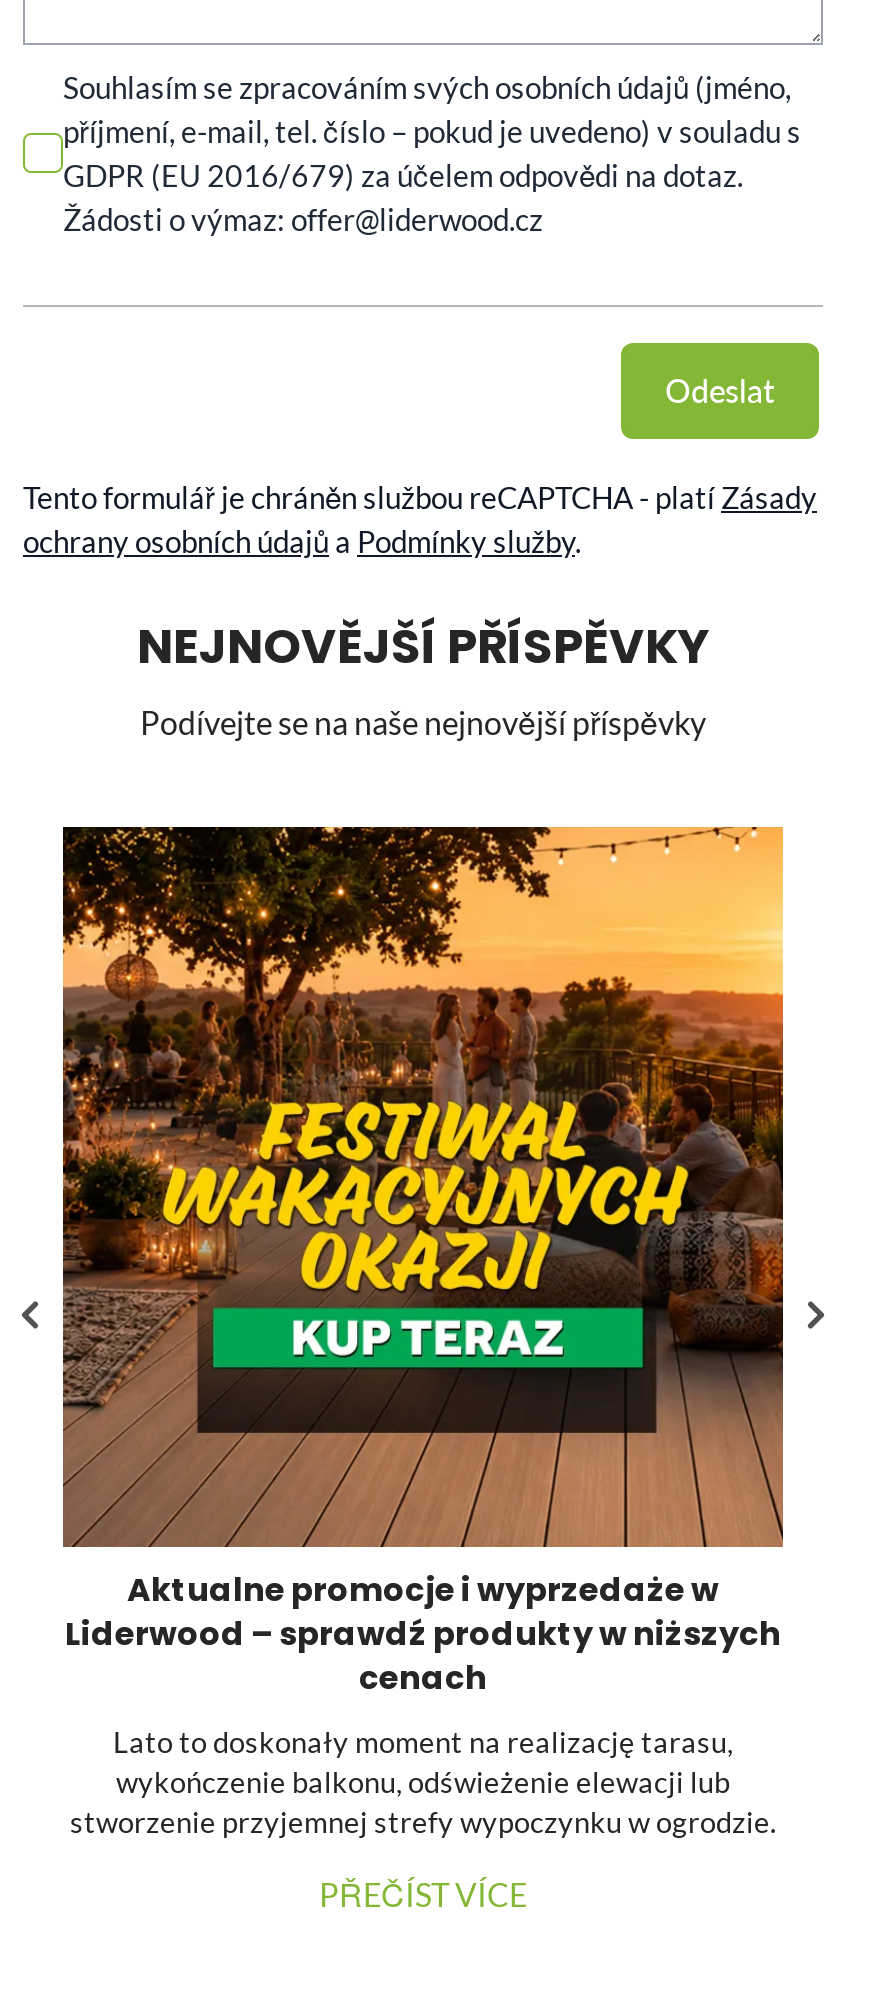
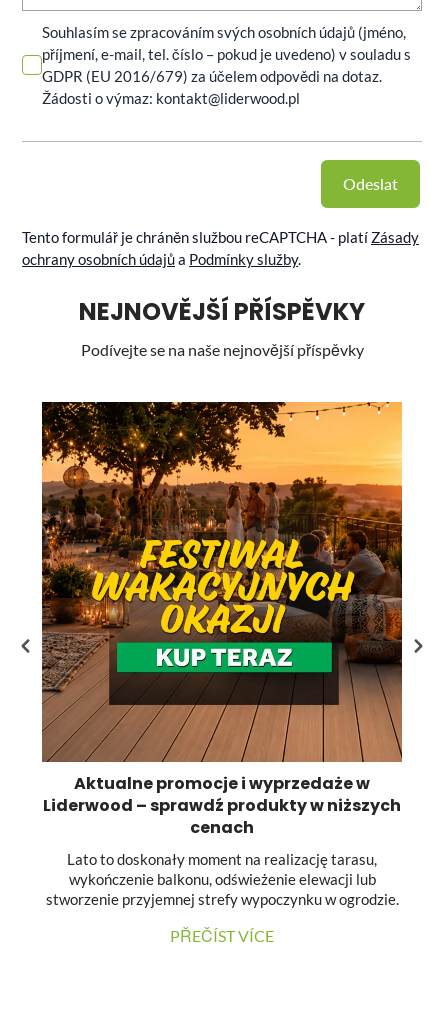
[63,201,543,237] Žádosti o výmaz: offer@liderwood.cz -> [42,89,300,107] Žádosti o výmaz: kontakt@liderwood.pl

